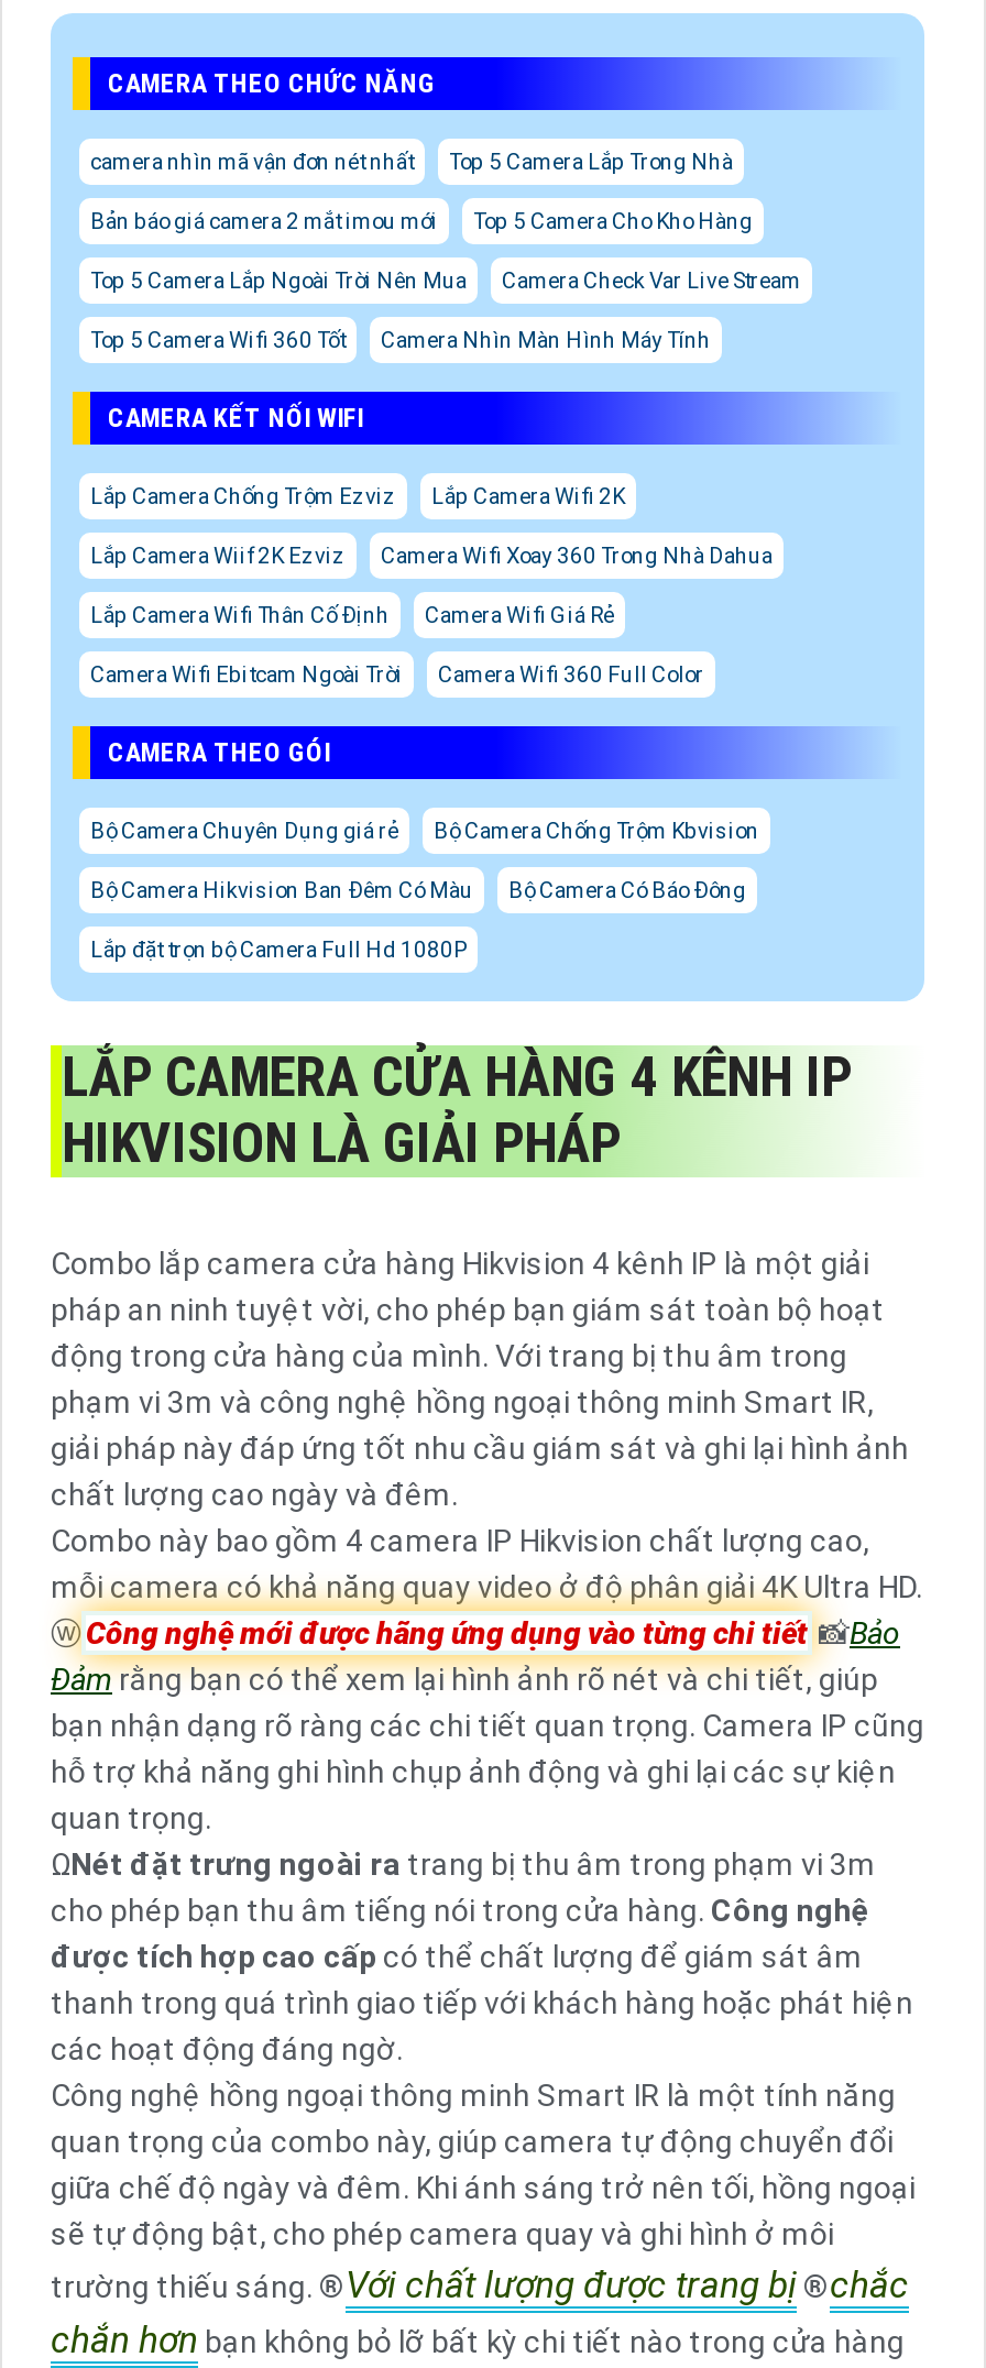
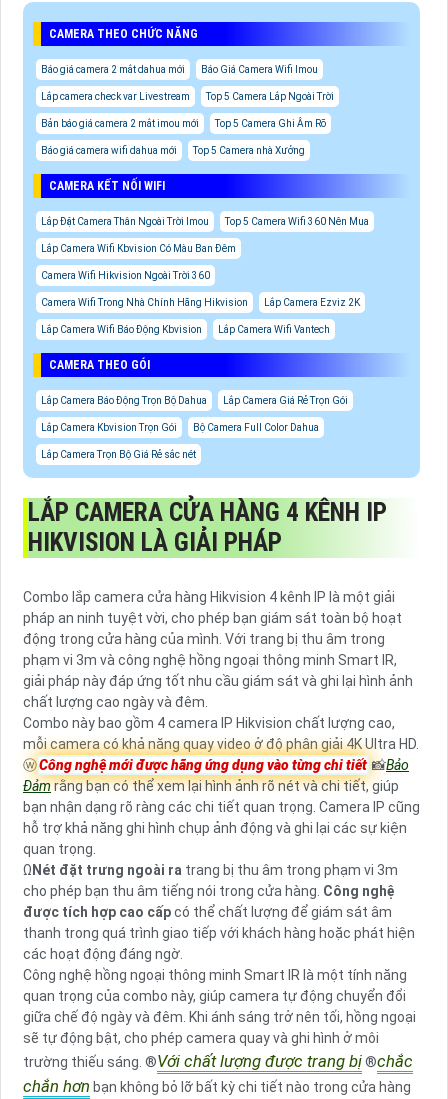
[90,149,733,173] camera nhìn mã vận đơn nét nhất | Top 5 Camera Lắp Trong Nhà -> [41,64,334,102] Báo giá camera 2 mắt dahua mới | Báo Giá Camera Wifi Imou | Lắp camera check var Livestream | Top 5 Camera Lắp Ngoài Trời
[90,208,801,351] Top 5 Camera Cho Kho Hàng | Top 5 Camera Lắp Ngoài Trời Nên Mua | Camera Check Var Live Stream | Top 5 Camera Wifi 360 Tốt | Camera Nhìn Màn Hình Máy Tính -> [41,118,326,156] Top 5 Camera Ghi Âm Rõ | Báo giá camera wifi dahua mới | Top 5 Camera nhà Xưởng
[90,483,773,686] Lắp Camera Chống Trộm Ezviz | Lắp Camera Wifi 2K | Lắp Camera Wiif 2K Ezviz | Camera Wifi Xoay 360 Trong Nhà Dahua | Lắp Camera Wifi Thân Cố Định | Camera Wifi Giá Rẻ | Camera Wifi Ebitcam Ngoài Trời | Camera Wifi 360 Full Color -> [41,216,369,335] Lắp Đặt Camera Thân Ngoài Trời Imou | Top 5 Camera Wifi 360 Nên Mua | Lắp Camera Wifi Kbvision Có Màu Ban Đêm | Camera Wifi Hikvision Ngoài Trời 360 | Camera Wifi Trong Nhà Chính Hãng Hikvision | Lắp Camera Ezviz 2K | Lắp Camera Wifi Báo Động Kbvision | Lắp Camera Wifi Vantech
[90,818,759,842] Bộ Camera Chuyên Dụng giá rẻ | Bộ Camera Chống Trộm Kbvision -> [41,395,348,406] Lắp Camera Báo Động Trọn Bộ Dahua | Lắp Camera Giá Rẻ Trọn Gói
[90,877,746,901] Bộ Camera Hikvision Ban Đêm Có Màu | Bộ Camera Có Báo Đông -> [41,422,319,433] Lắp Camera Kbvision Trọn Gói | Bộ Camera Full Color Dahua
[90,937,467,961] Lắp đặt trọn bộ Camera Full Hd 1080P -> [41,449,196,460] Lắp Camera Trọn Bộ Giá Rẻ sắc nét

